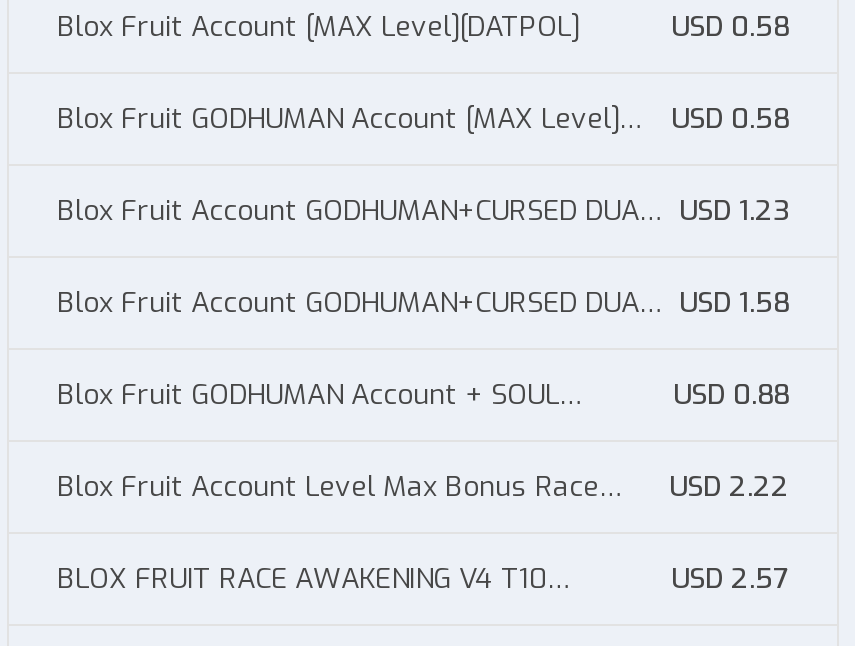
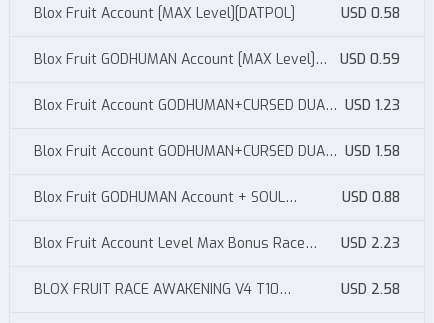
[57,100,789,138] Blox Fruit GODHUMAN Account [MAX Level] USD 0.58 -> [34,50,400,69] Blox Fruit GODHUMAN Account [MAX Level] USD 0.59
[57,468,789,506] Blox Fruit Account Level Max Bonus Race USD 2.22 -> [34,234,400,253] Blox Fruit Account Level Max Bonus Race USD 2.23
[671,560,789,598] USD 2.57 -> [341,280,400,299] USD 2.58

